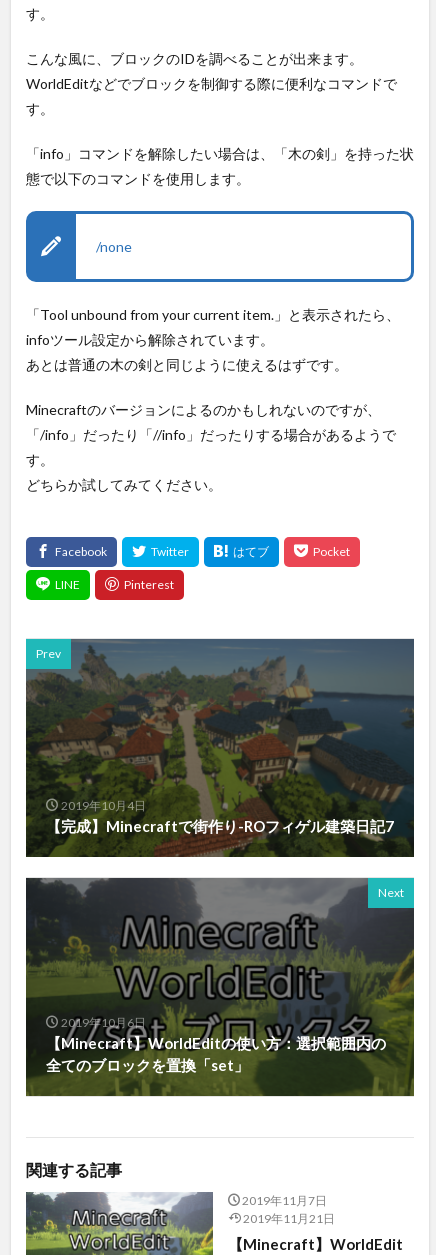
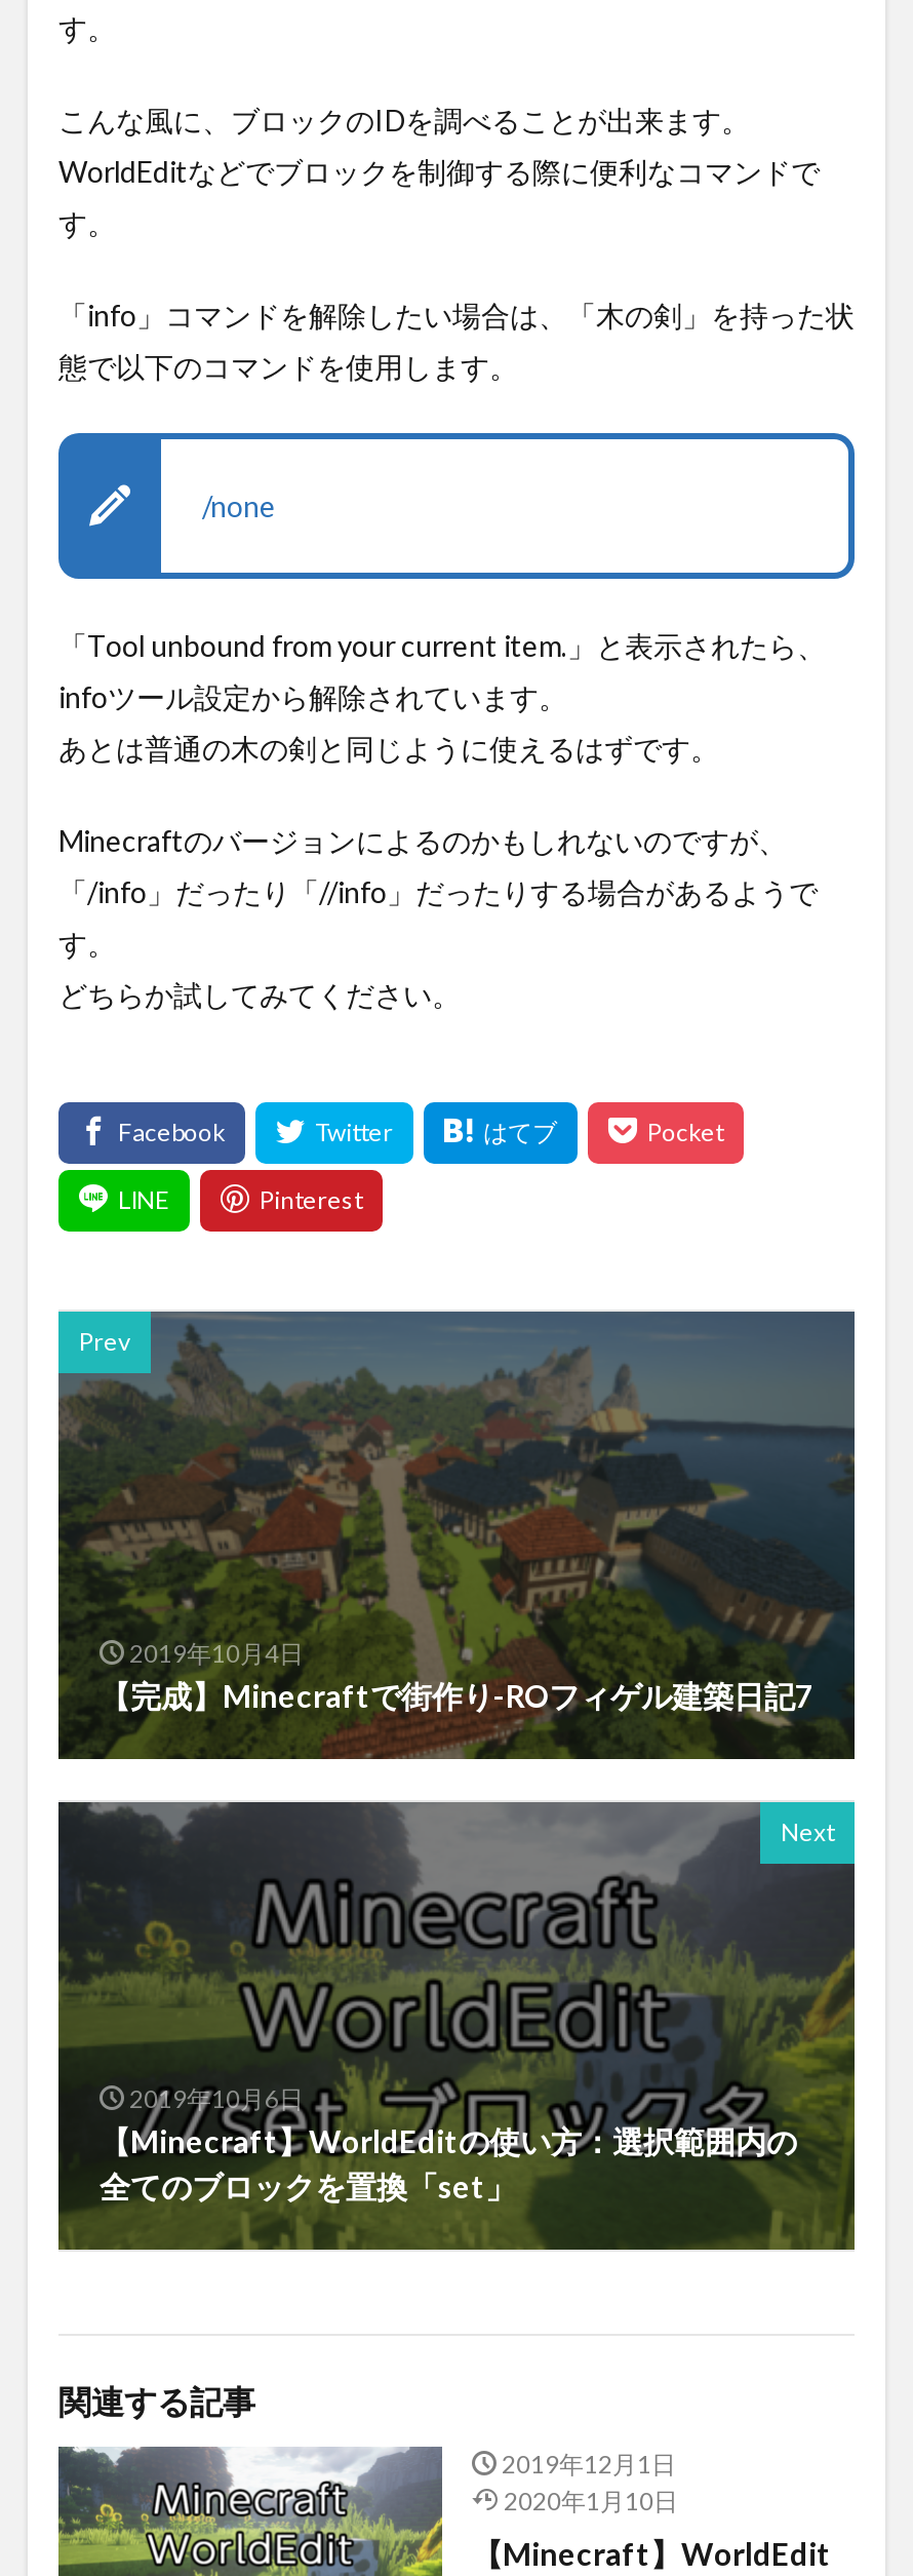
[242,1193,327,1208] 2019年11月7日 -> [502,2450,676,2480] 2019年12月1日
[243,1211,335,1226] 2019年11月21日 -> [504,2487,678,2517] 2020年1月10日

